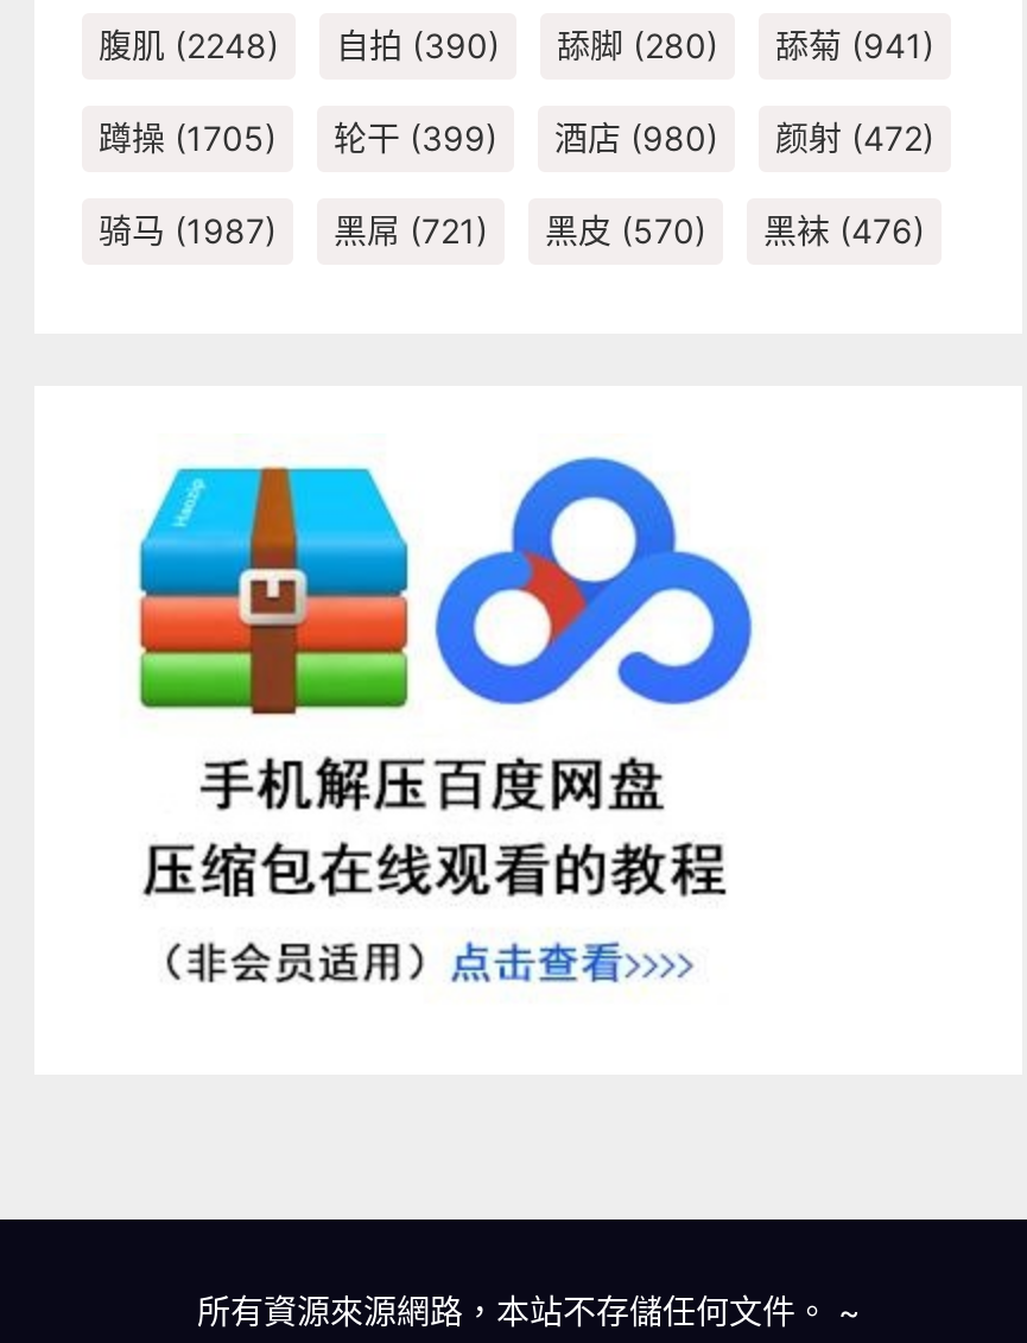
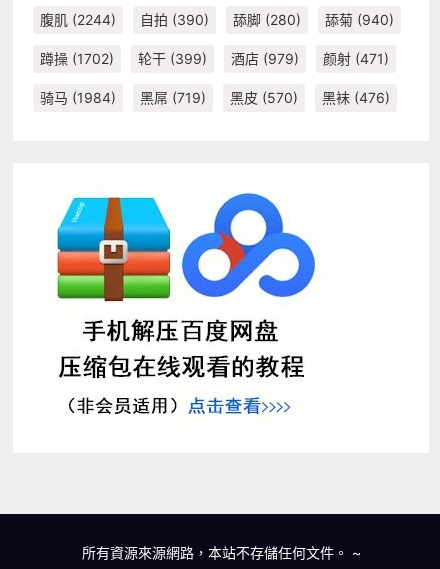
[99,25,279,65] 腹肌(2248) -> [40,11,116,28] 腹肌(2244)
[775,25,934,65] 舔菊(941) -> [325,11,394,28] 舔菊(940)
[99,118,277,158] 蹲操(1705) -> [40,50,114,67] 蹲操(1702)
[554,118,718,158] 酒店(980) -> [231,50,299,67] 酒店(979)
[775,118,934,158] 颜射(472) -> [323,50,389,67] 颜射(471)
[99,210,277,251] 骑马(1987) -> [40,89,116,106] 骑马(1984)
[334,210,488,251] 黑屌(721) -> [140,89,206,106] 黑屌(719)

